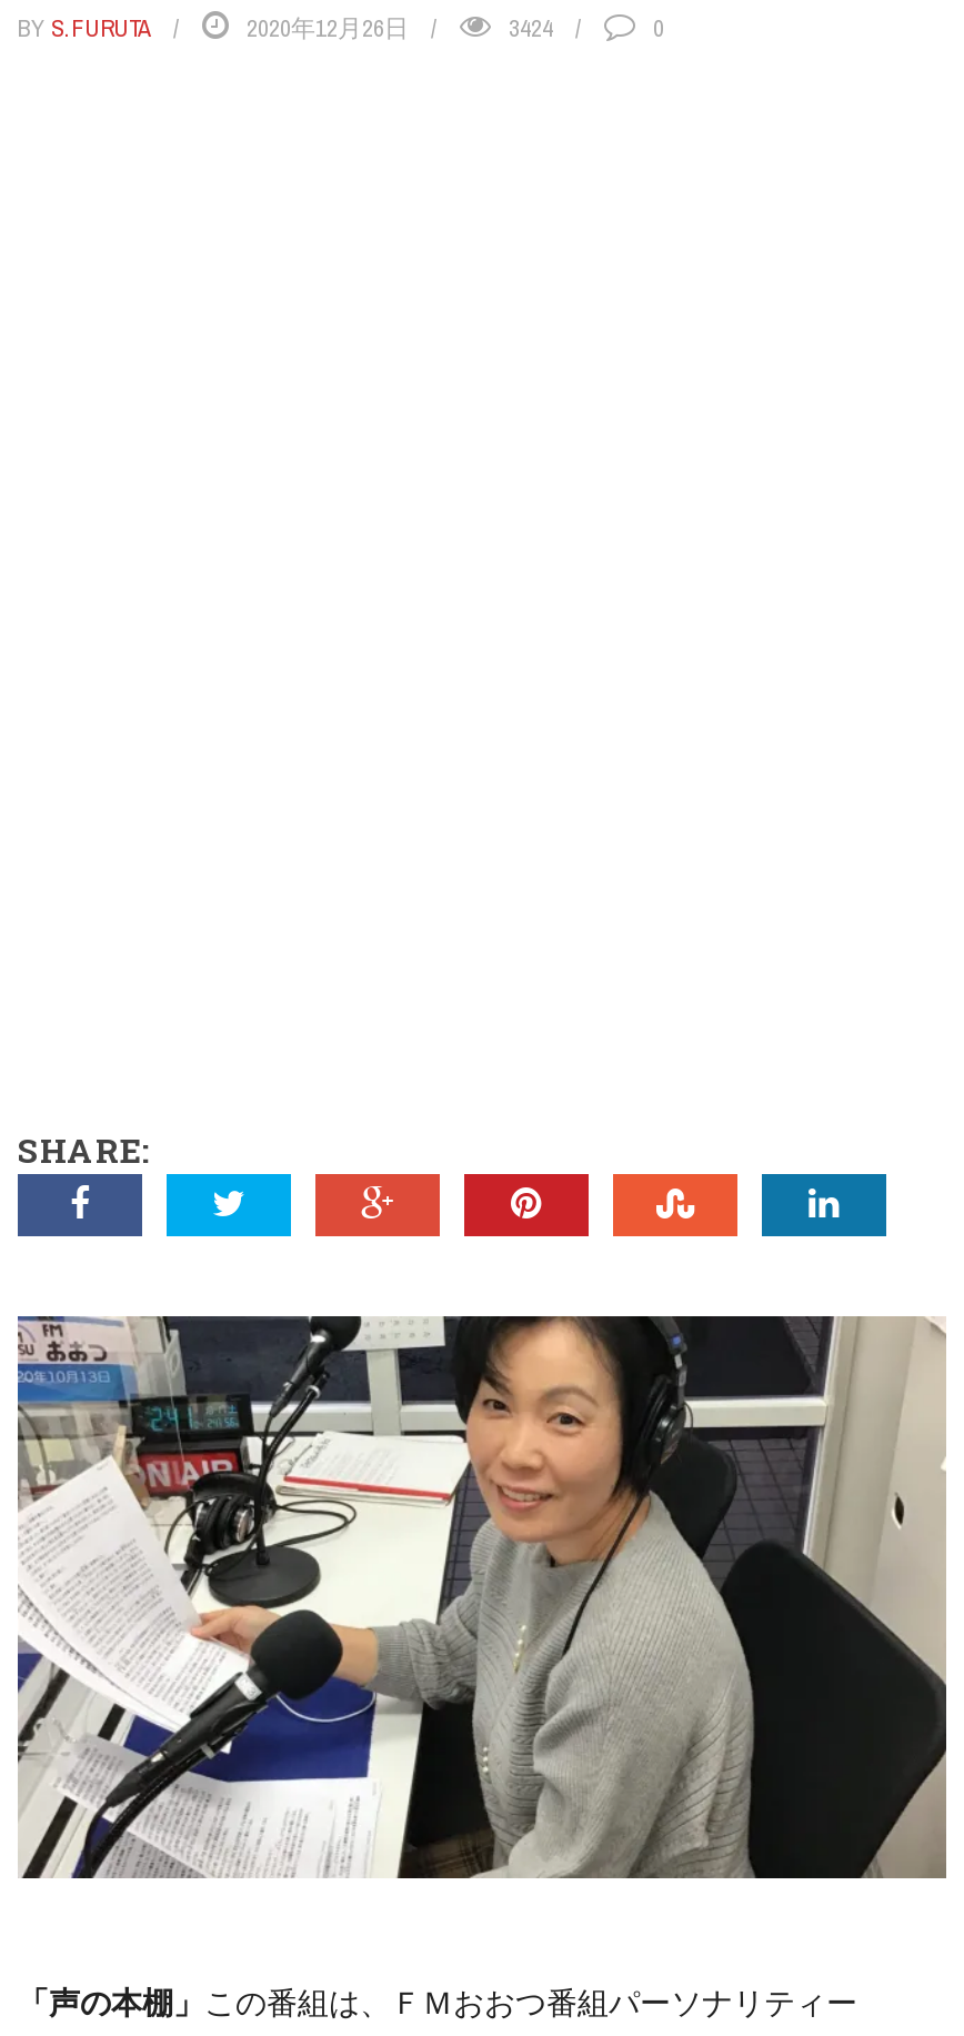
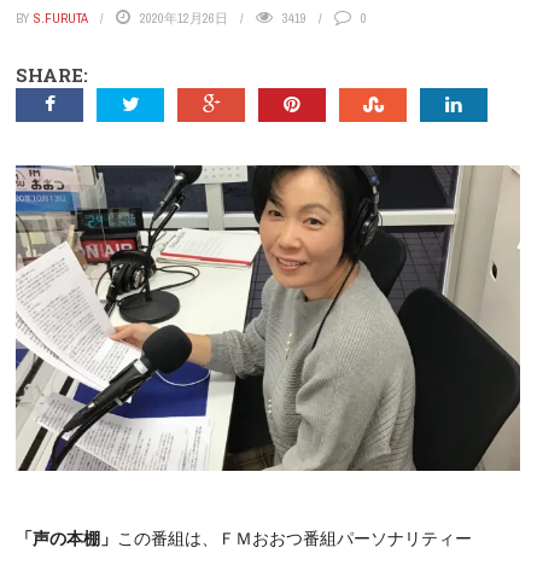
[509,12,553,43] 3424 -> [282,10,307,27] 3419

